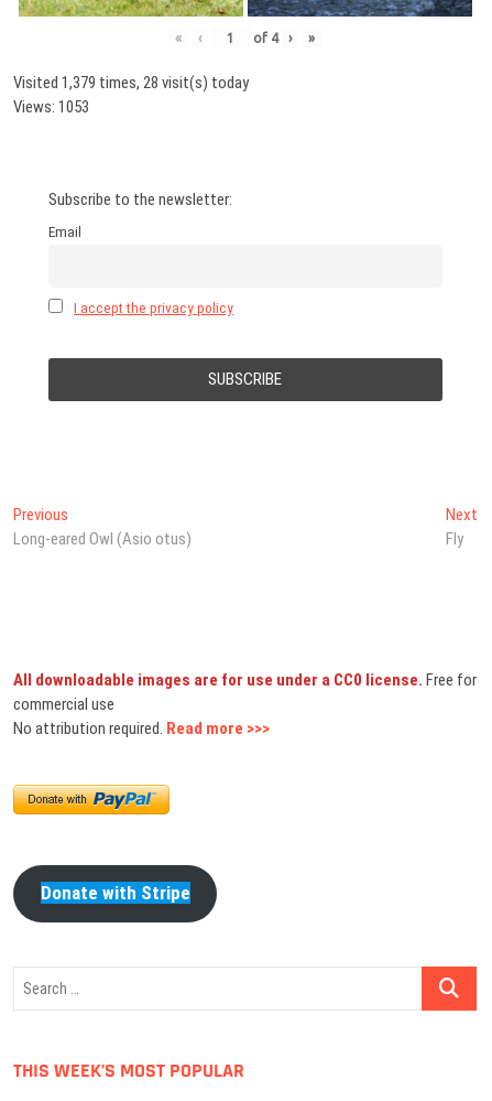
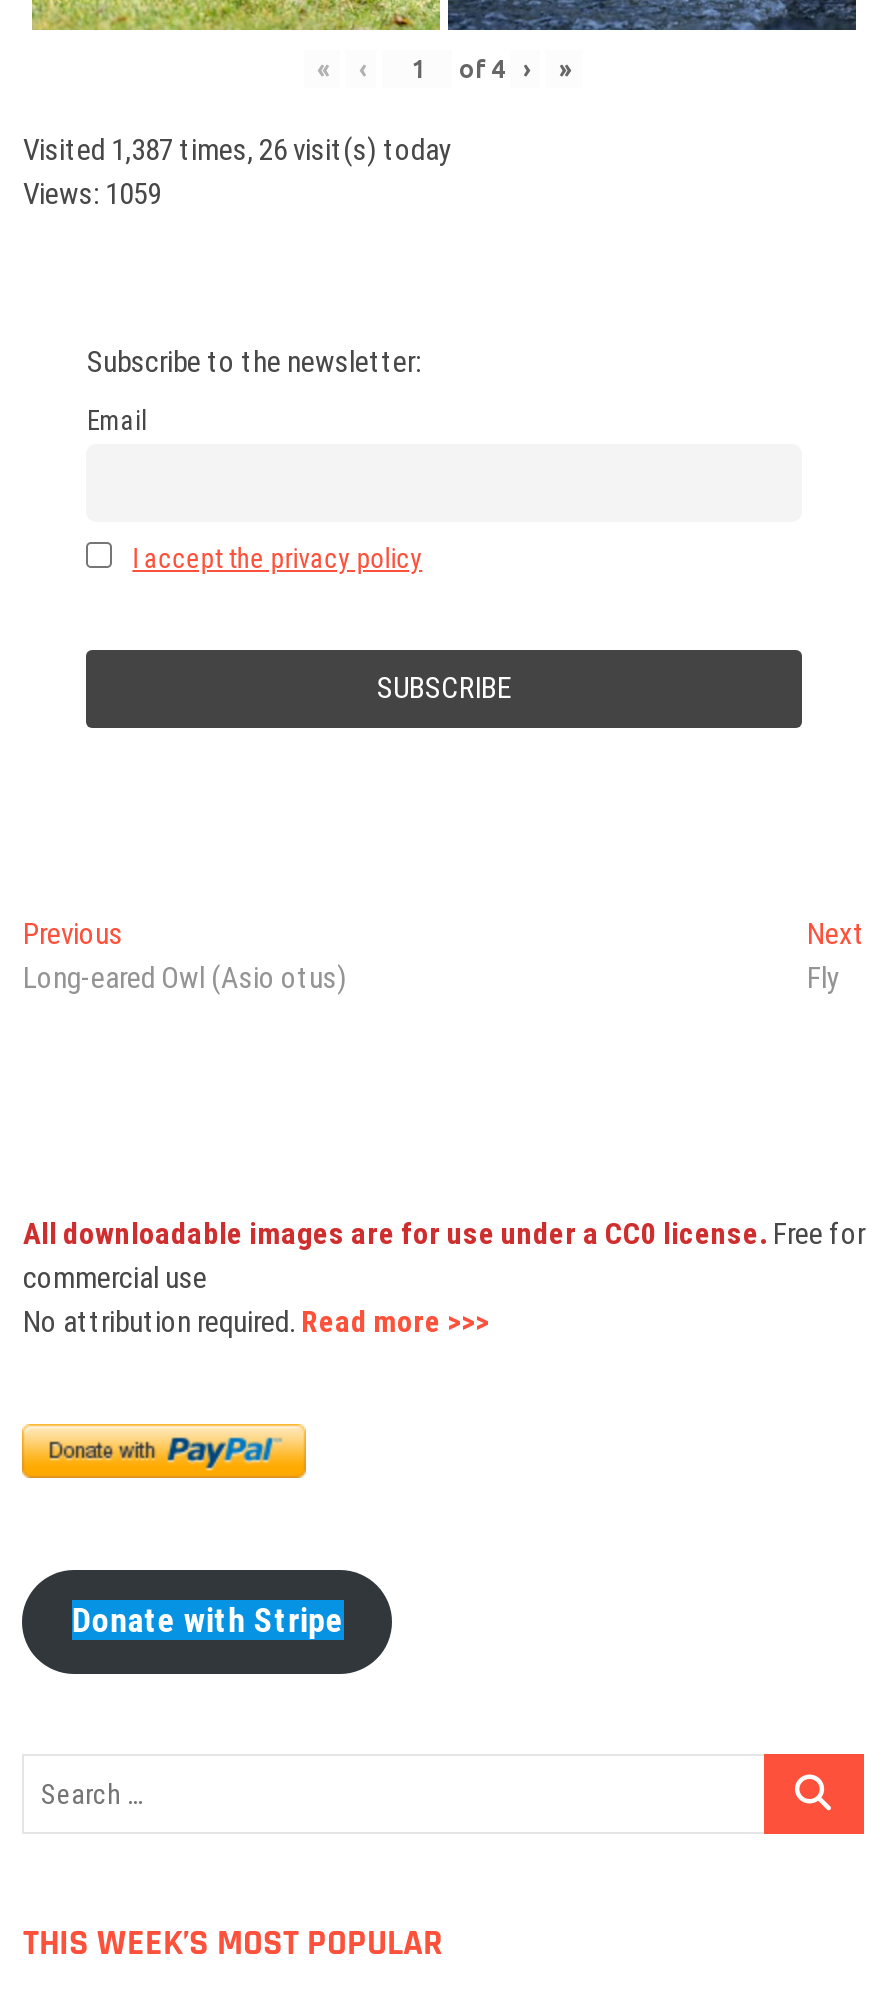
[14,73,249,93] Visited 1,379 times, 28 visit(s) today -> [23,133,451,169] Visited 1,387 times, 26 visit(s) today
[14,97,90,117] Views: 1053 -> [23,177,161,213] Views: 1059

